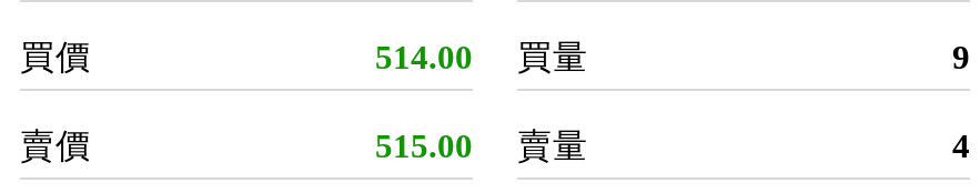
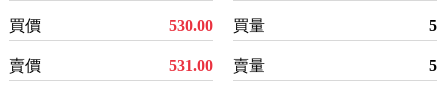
[375,38,588,75] 514.00 買量 -> [169,17,265,34] 530.00 買量
[952,38,970,75] 9 -> [429,17,437,34] 5
[375,126,473,164] 515.00 -> [169,57,213,74] 531.00
[952,126,970,164] 4 -> [429,57,437,74] 5

